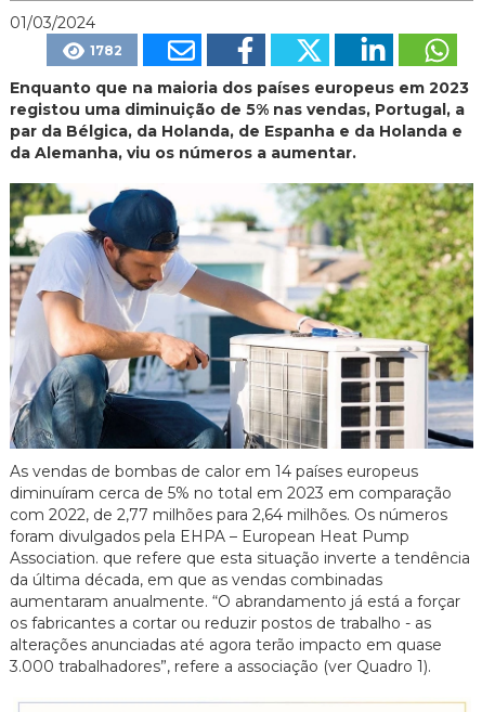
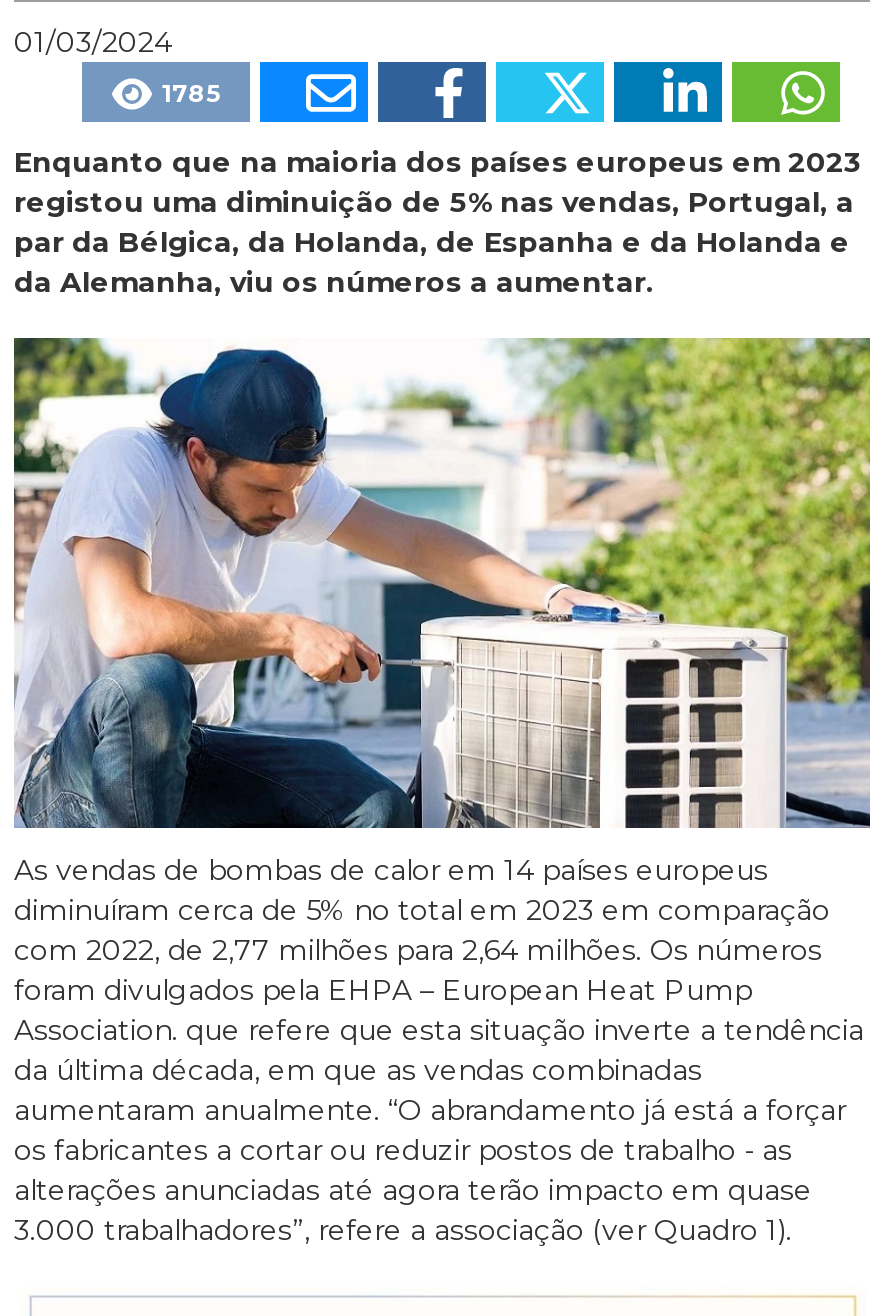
[90,42,122,59] 1782 -> [162,78,220,108] 1785

